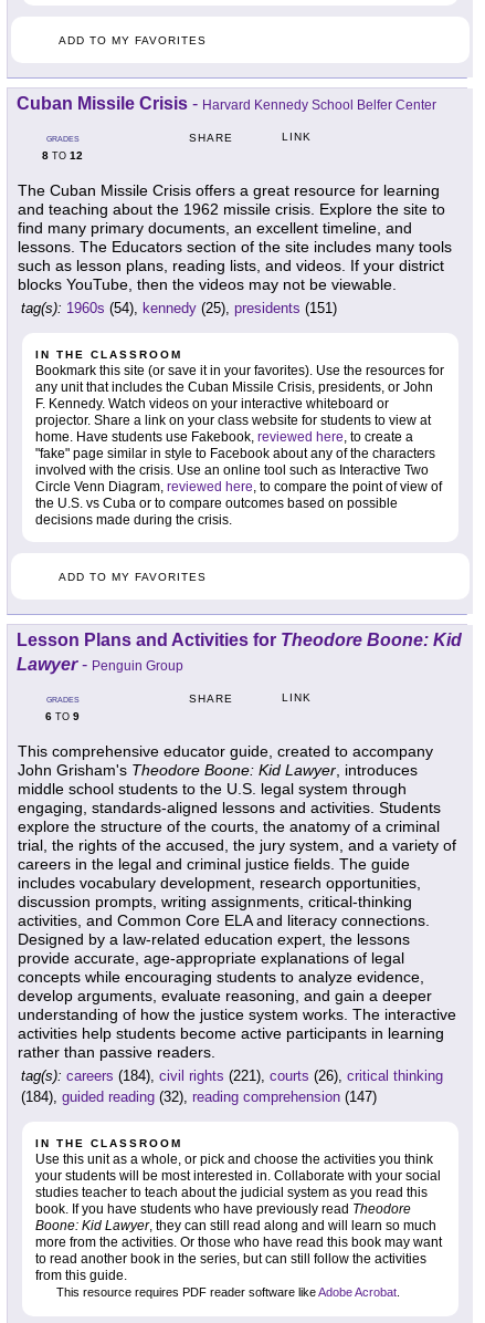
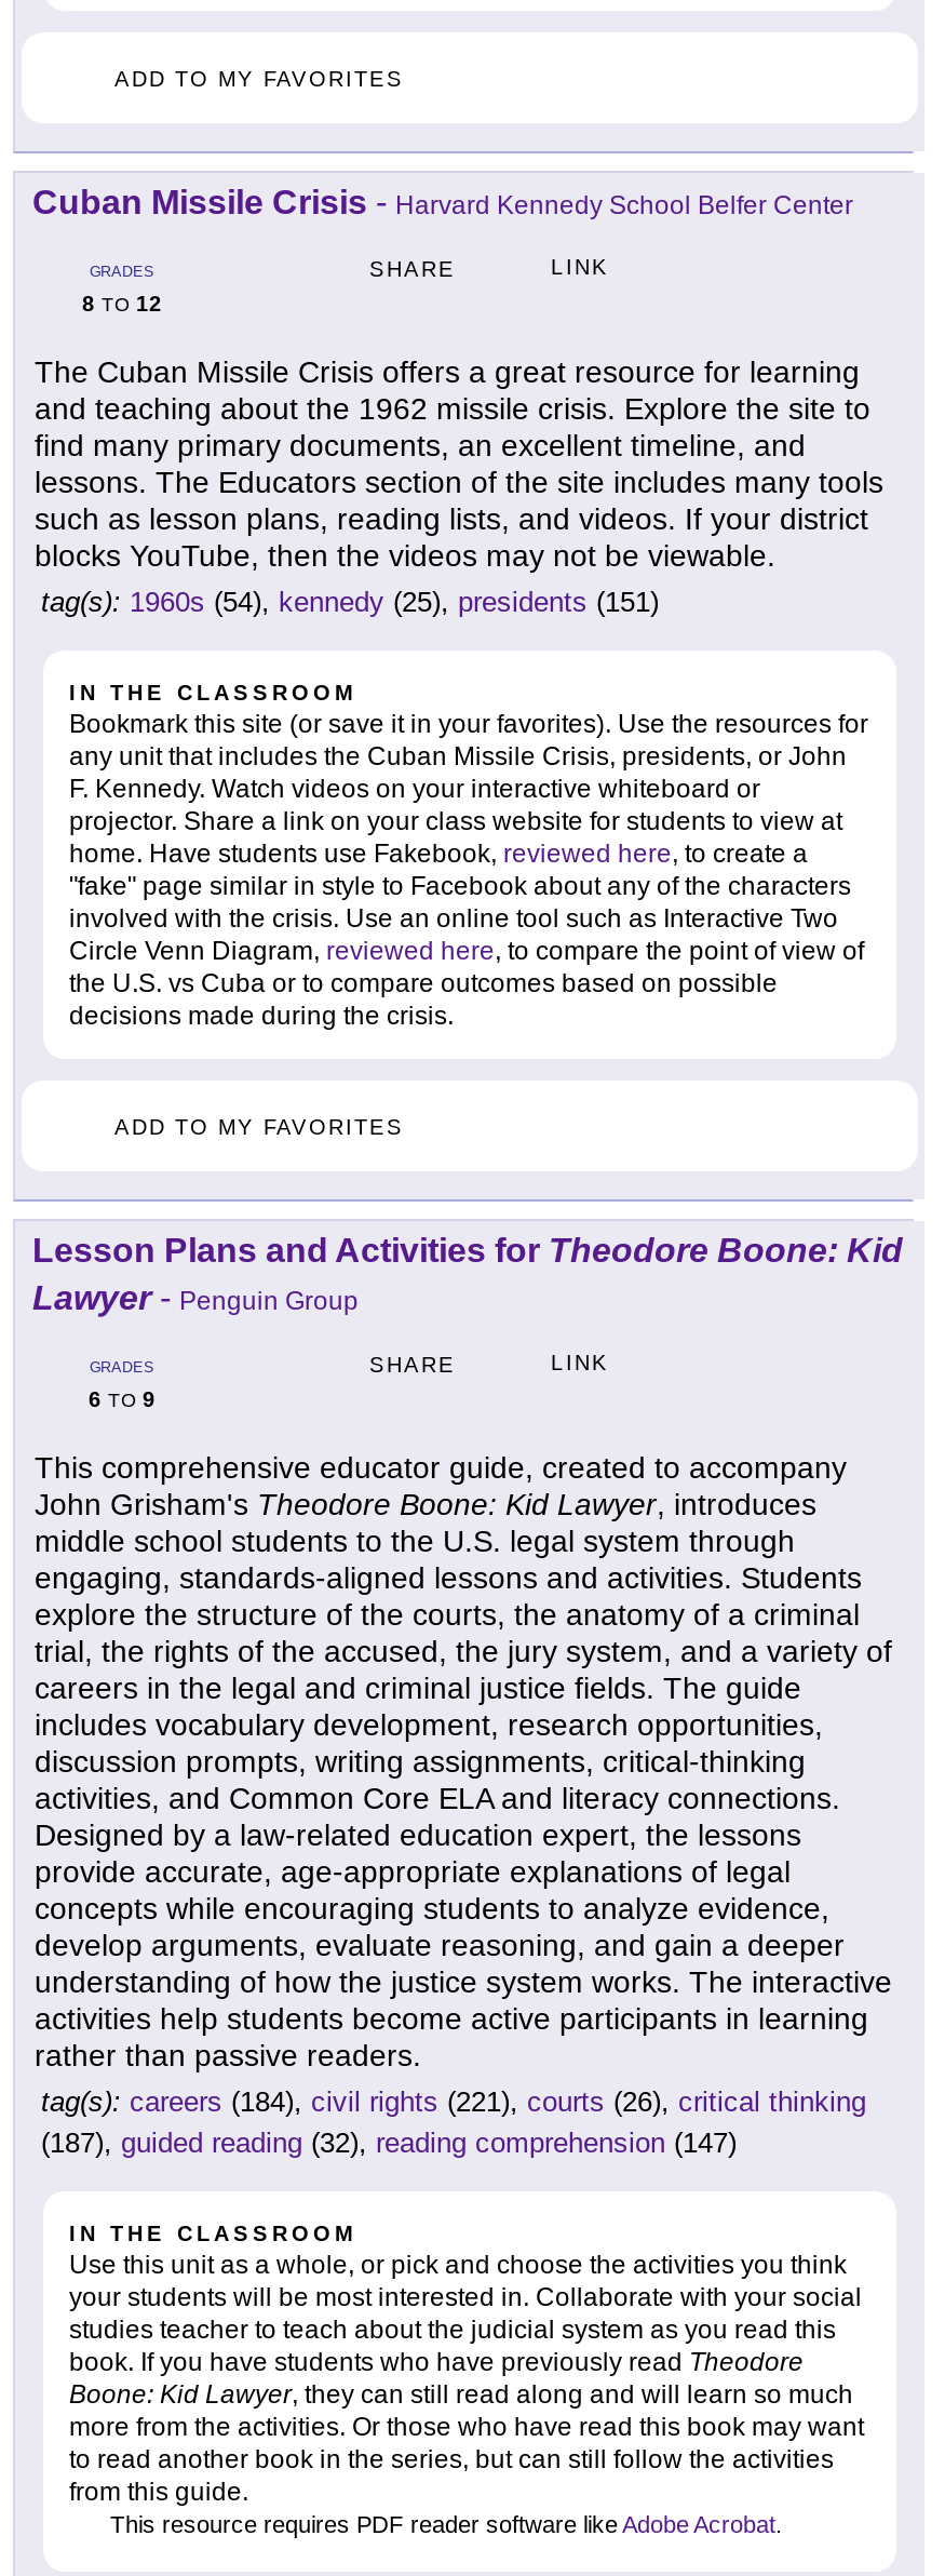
[21,1089,377,1106] (184), guided reading (32), reading comprehension (147) -> [41,2128,737,2160] (187), guided reading (32), reading comprehension (147)

